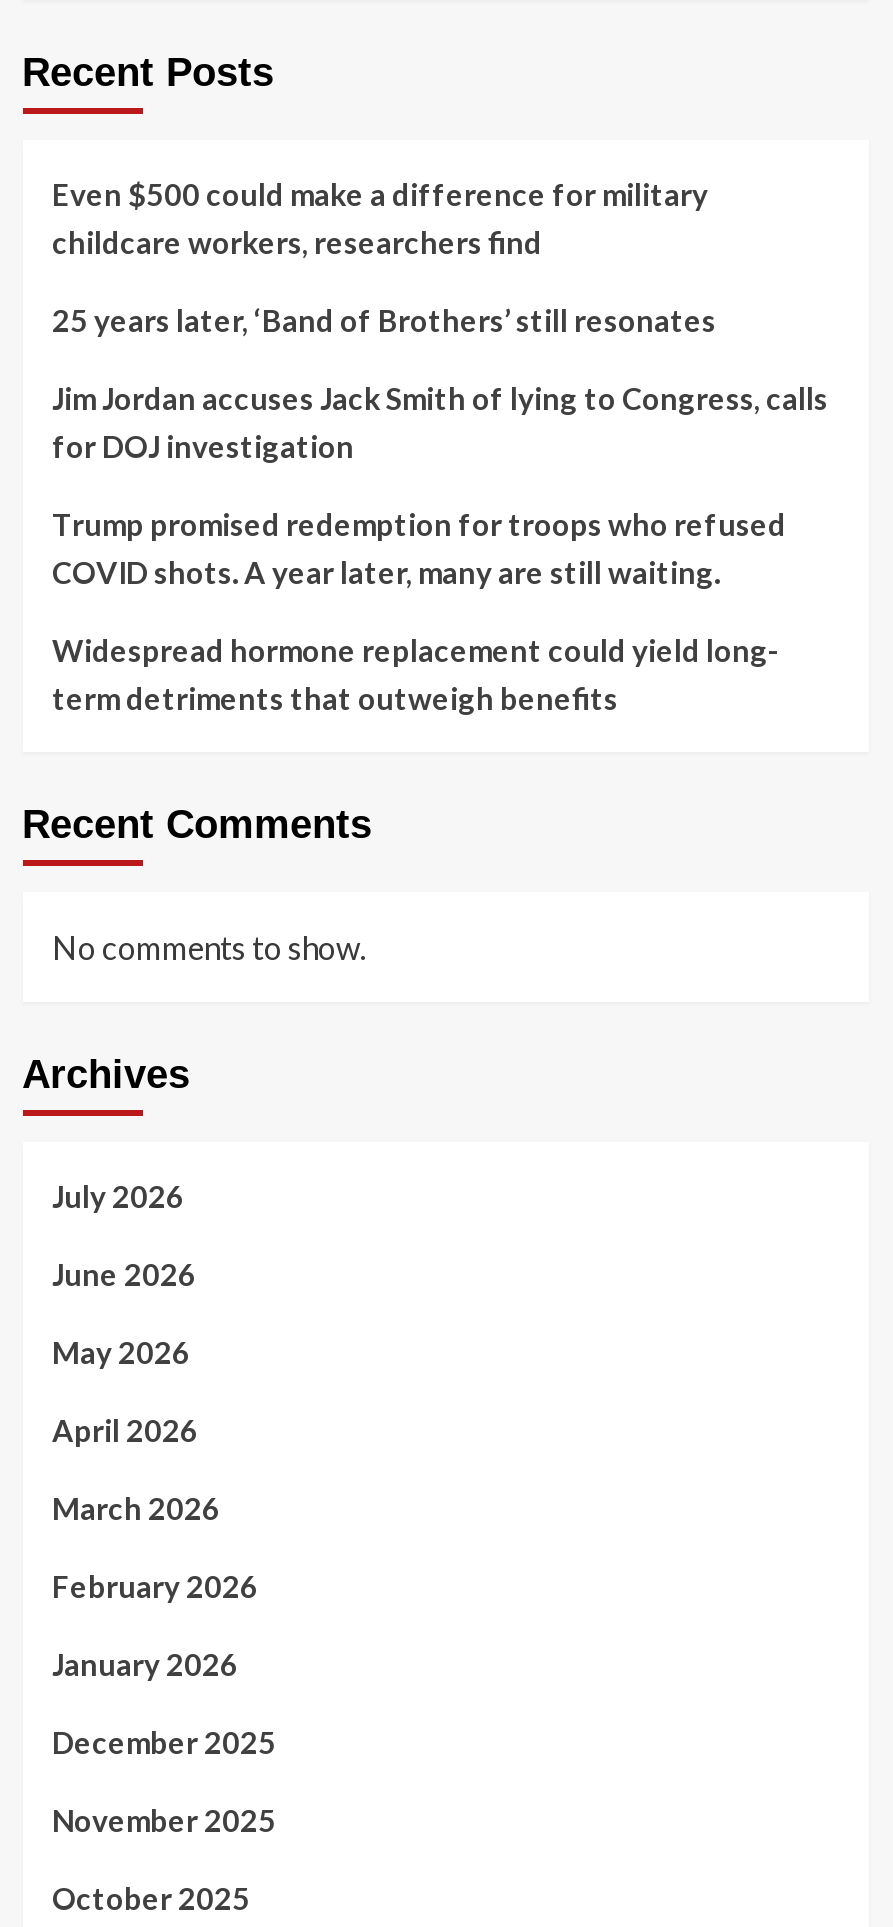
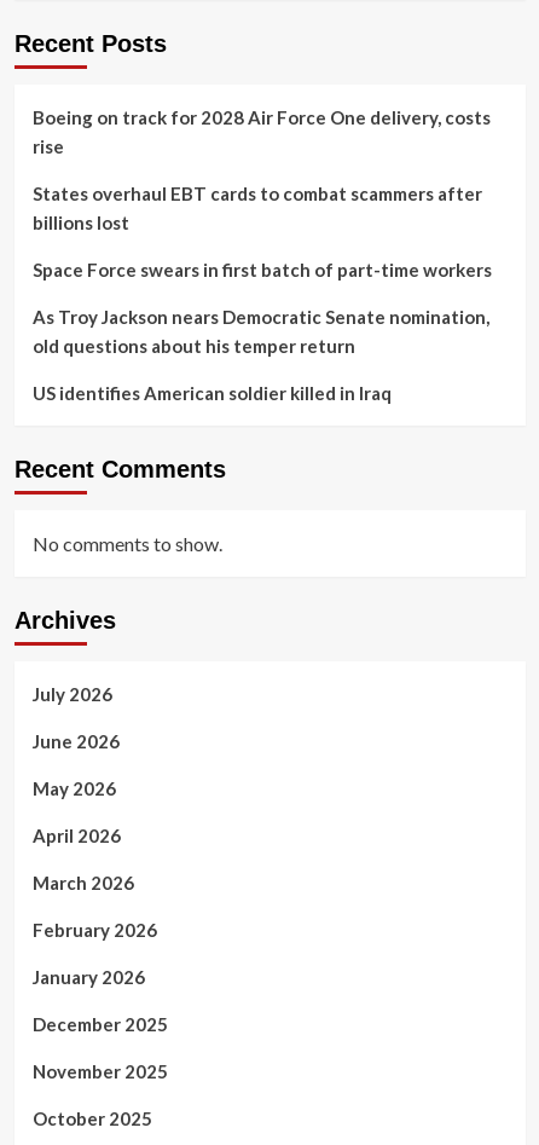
[52,176,708,260] Even $500 could make a difference for military | childcare workers, researchers find -> [32,106,490,157] Boeing on track for 2028 Air Force One delivery, costs | rise
[52,302,716,338] 25 years later, ‘Band of Brothers’ still resonates -> [32,183,482,233] States overhaul EBT cards to combat scammers after | billions lost
[52,380,828,464] Jim Jordan accuses Jack Smith of lying to Congress, calls | for DOJ investigation -> [32,259,491,281] Space Force swears in first batch of part-time workers
[52,506,786,590] Trump promised redemption for troops who refused | COVID shots. A year later, many are still waiting. -> [32,306,489,357] As Troy Jackson nears Democratic Senate nomination, | old questions about his temper return
[52,632,780,716] Widespread hormone replacement could yield long- | term detriments that outweigh benefits -> [32,382,391,404] US identifies American soldier killed in Iraq

